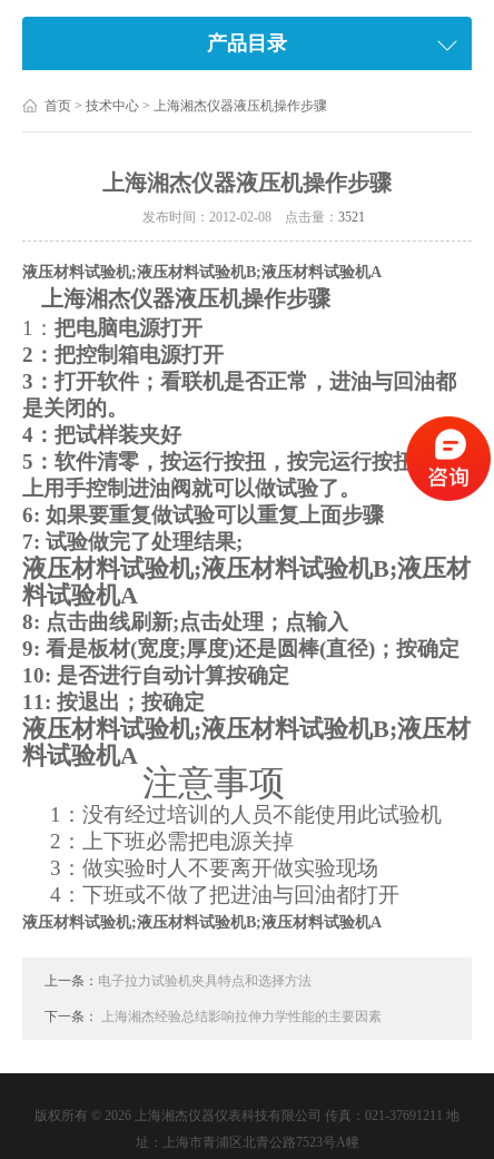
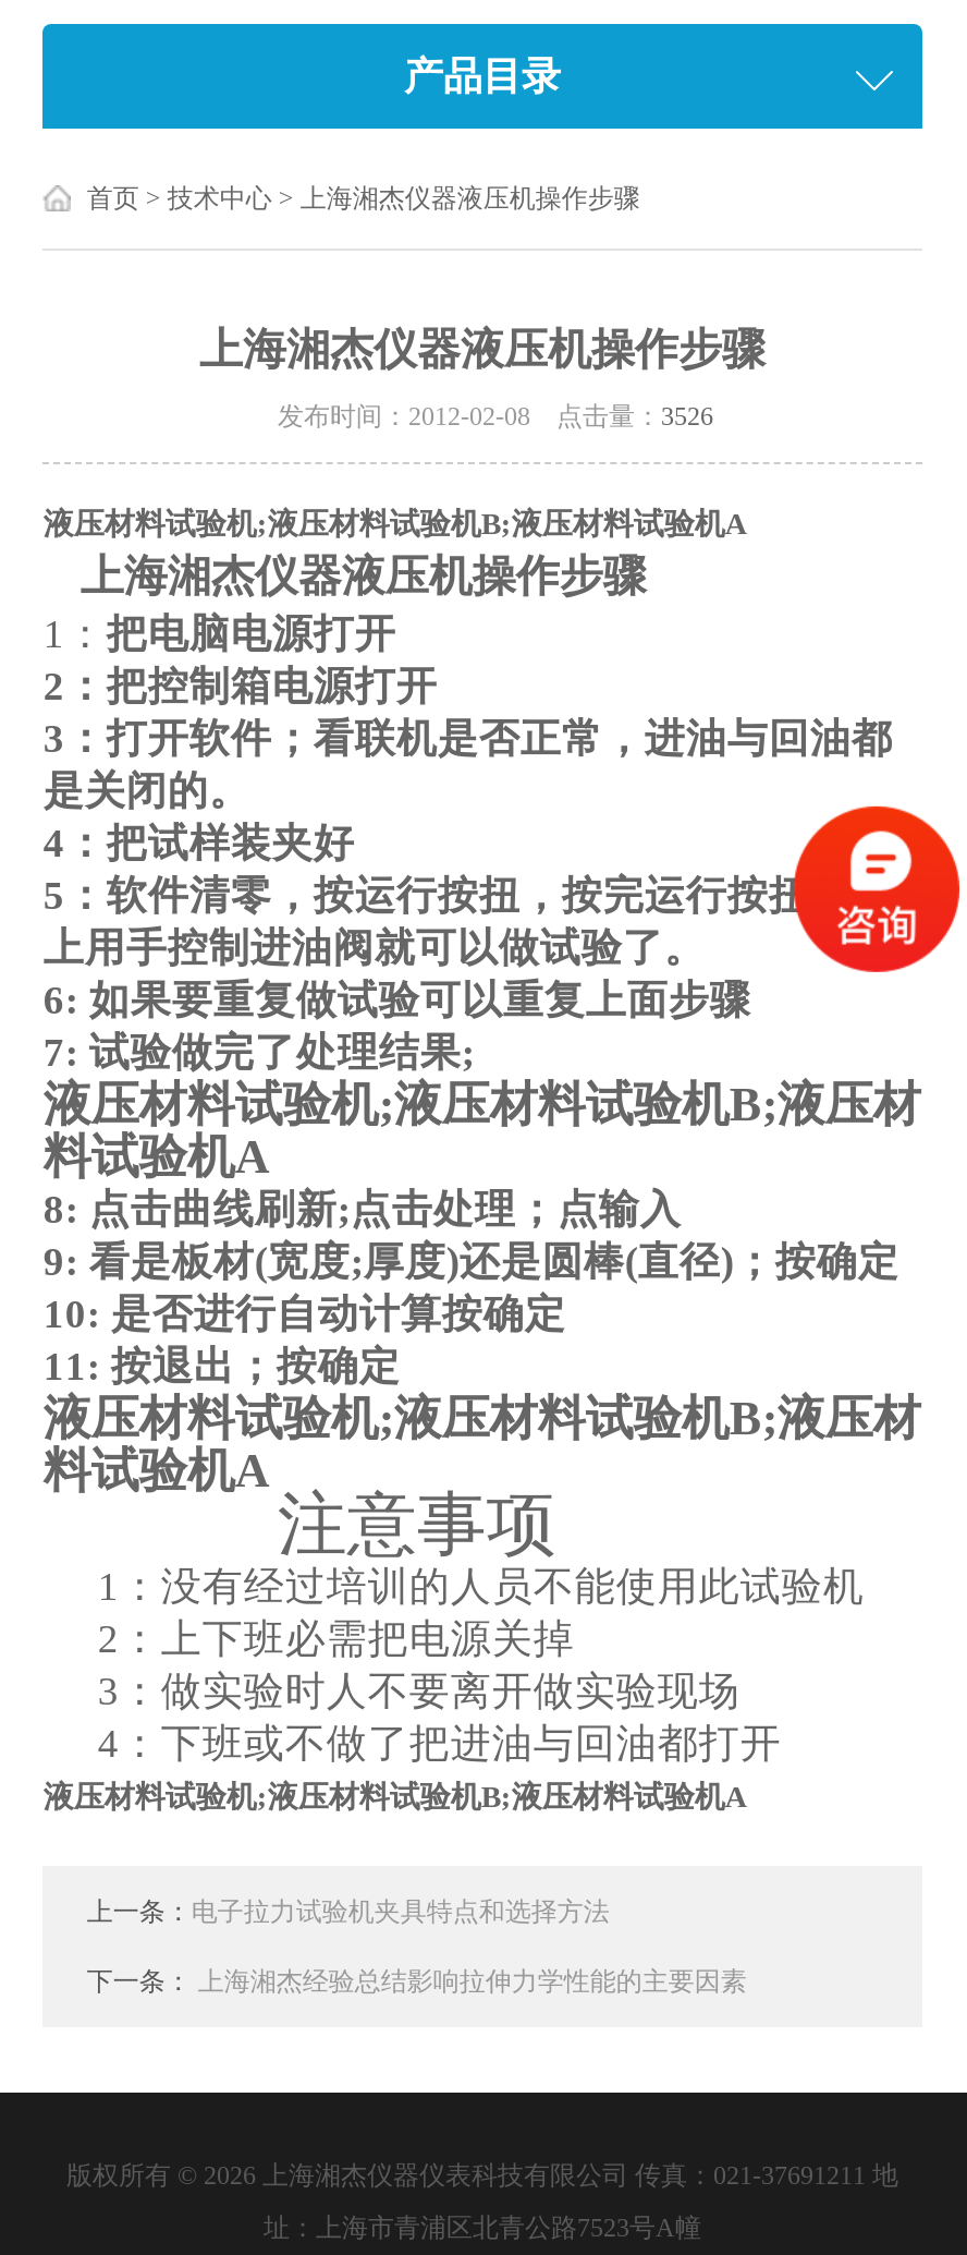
[129,210,365,225] 发布时间：2012-02-08 点击量：3521 -> [252,402,713,432] 发布时间：2012-02-08 点击量：3526

